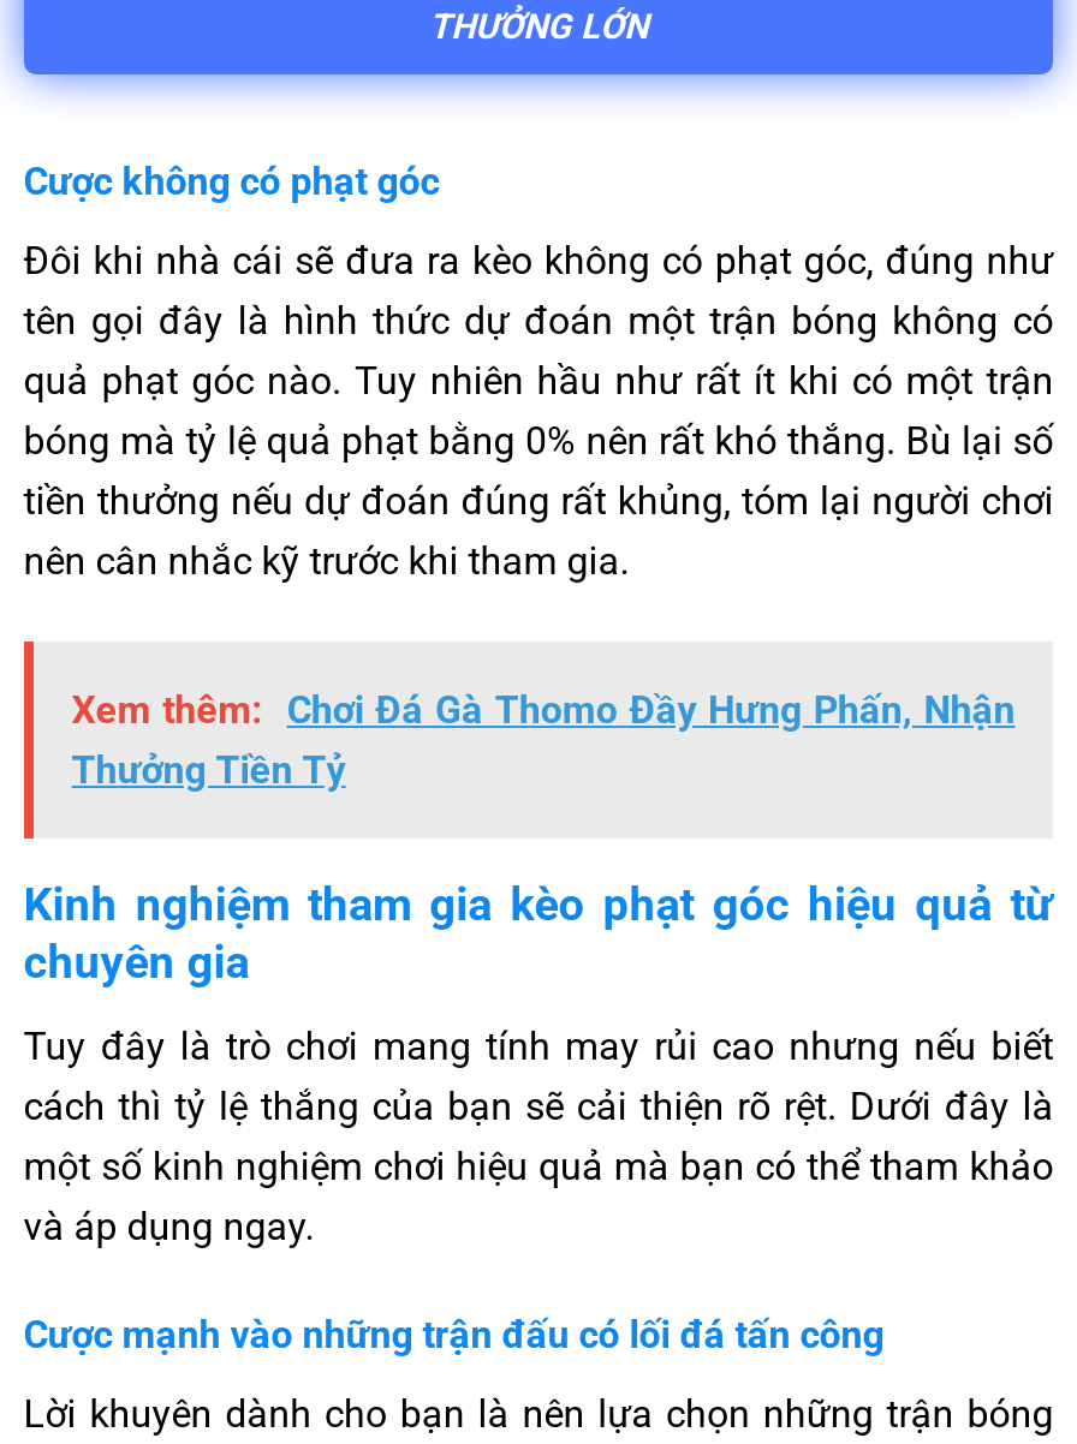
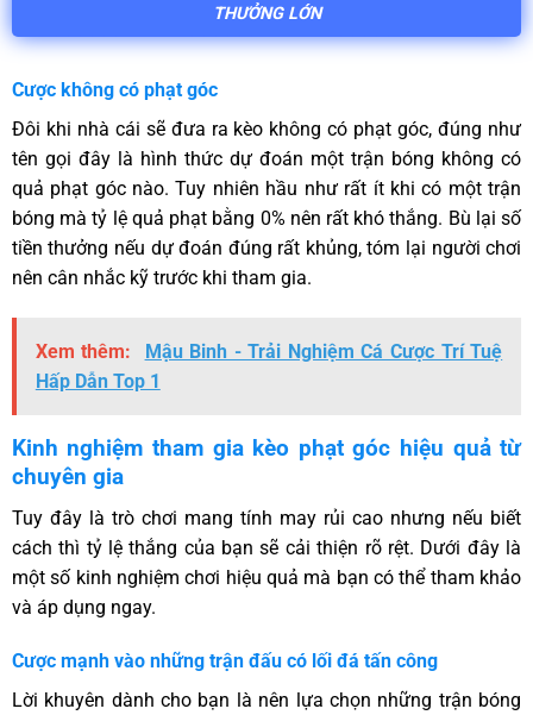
[72,687,1015,793] Xem thêm: Chơi Đá Gà Thomo Đầy Hưng Phấn, Nhận | Thưởng Tiền Tỷ -> [35,340,502,393] Xem thêm: Mậu Binh - Trải Nghiệm Cá Cược Trí Tuệ | Hấp Dẫn Top 1

